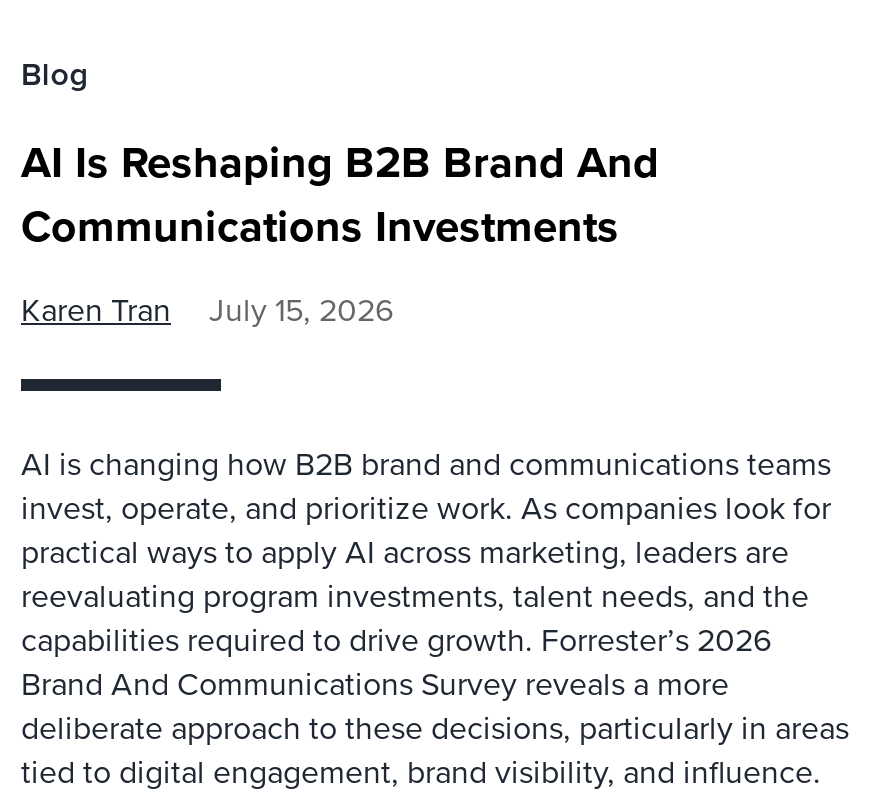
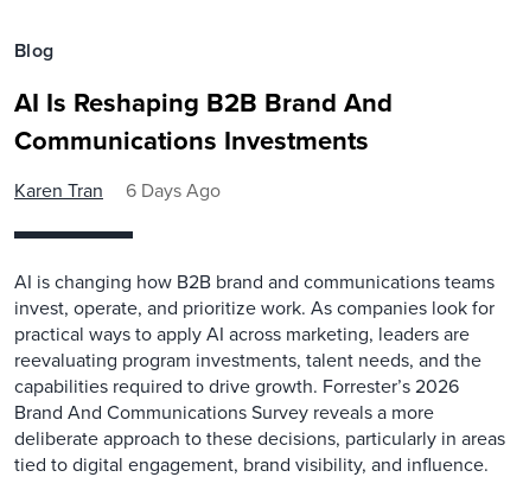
[21,287,393,331] Karen Tran July 15, 2026 -> [14,177,221,203] Karen Tran 6 Days Ago

